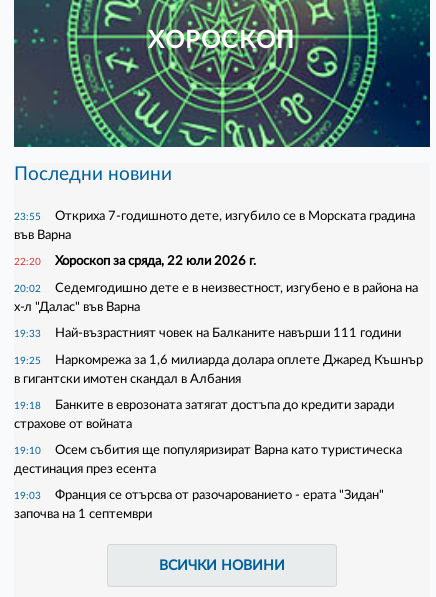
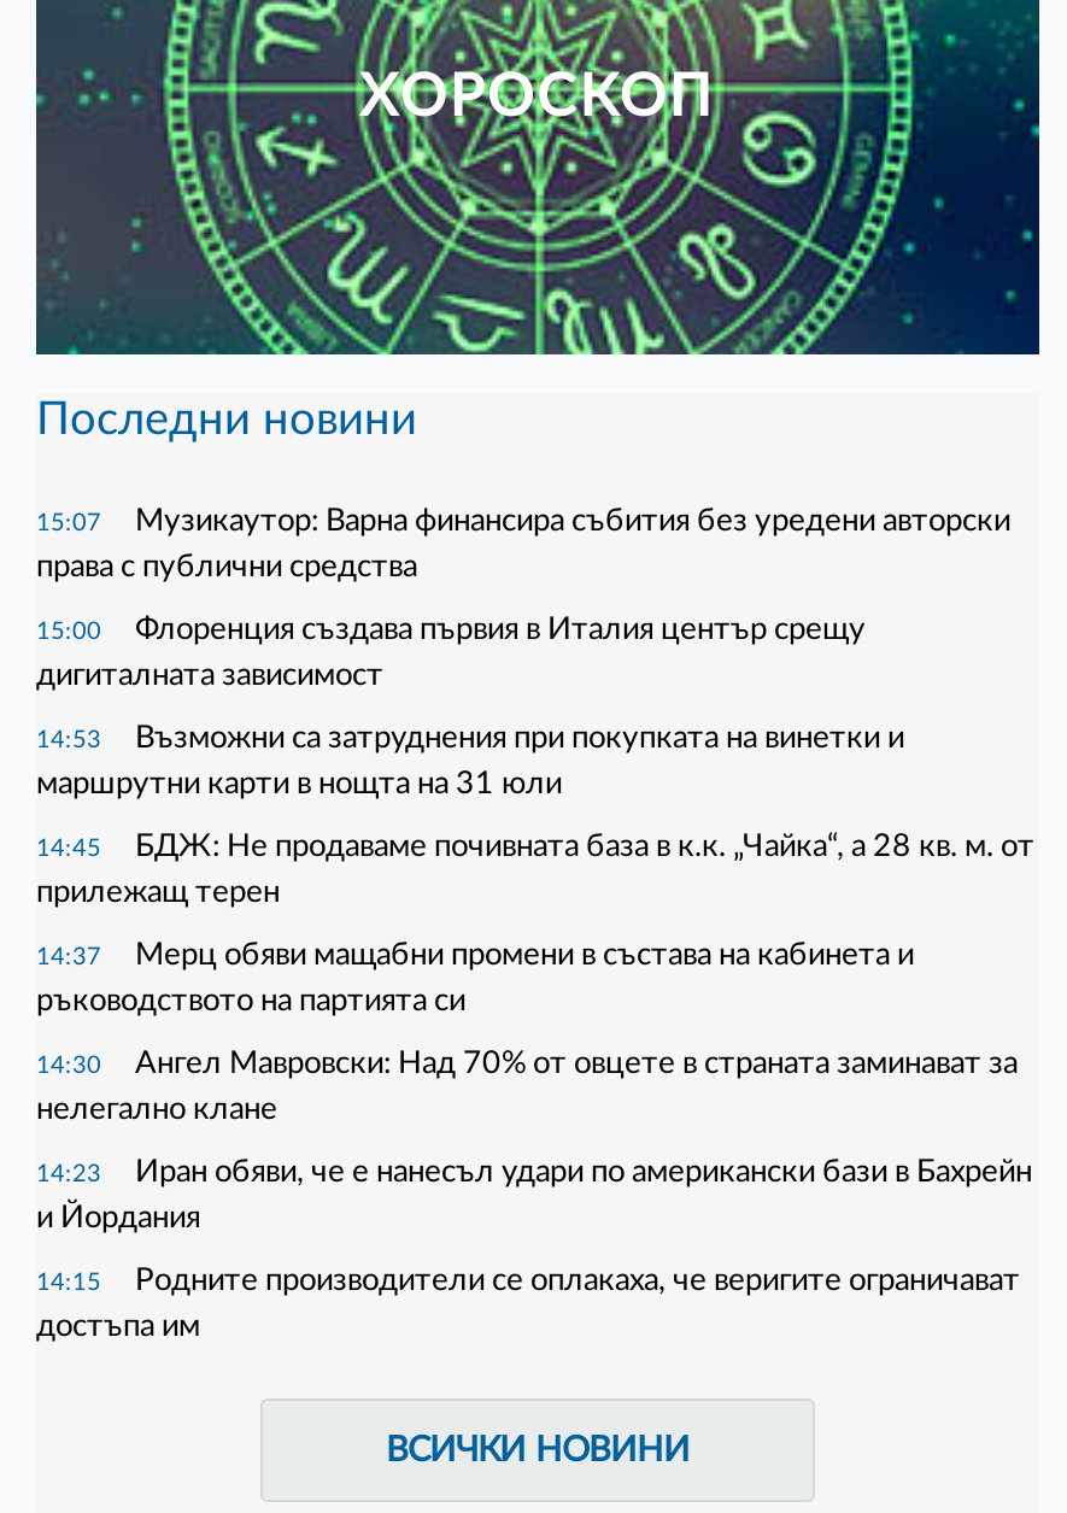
[14,210,423,520] 23:55 | Откриха 7-годишното дете, изгубило се в Морската градина | във Варна | 22:20 | Хороскоп за сряда, 22 юли 2026 г. | 20:02 | Седемгодишно дете е в неизвестност, изгубено е в района на | х-л "Далас" във Варна | 19:33 | Най-възрастният човек на Балканите навърши 111 години | 19:25 | Наркомрежа за 1,6 милиарда долара оплете Джаред Къшнър | в гигантски имотен скандал в Албания | 19:18 | Банките в еврозоната затягат достъпа до кредити заради | страхове от войната | 19:10 | Осем събития ще популяризират Варна като туристическа | дестинация през есента | 19:03 | Франция се отърсва от разочарованието - ерата "Зидан" | започва на 1 септември -> [36,506,1034,1340] 15:07 | Музикаутор: Варна финансира събития без уредени авторски | права с публични средства | 15:00 | Флоренция създава първия в Италия център срещу | дигиталната зависимост | 14:53 | Възможни са затруднения при покупката на винетки и | маршрутни карти в нощта на 31 юли | 14:45 | БДЖ: Не продаваме почивната база в к.к. „Чайка“, а 28 кв. м. от | прилежащ терен | 14:37 | Мерц обяви мащабни промени в състава на кабинета и | ръководството на партията си | 14:30 | Ангел Мавровски: Над 70% от овцете в страната заминават за | нелегално клане | 14:23 | Иран обяви, че е нанесъл удари по американски бази в Бахрейн | и Йордания | 14:15 | Родните производители се оплакаха, че веригите ограничават | достъпа им

